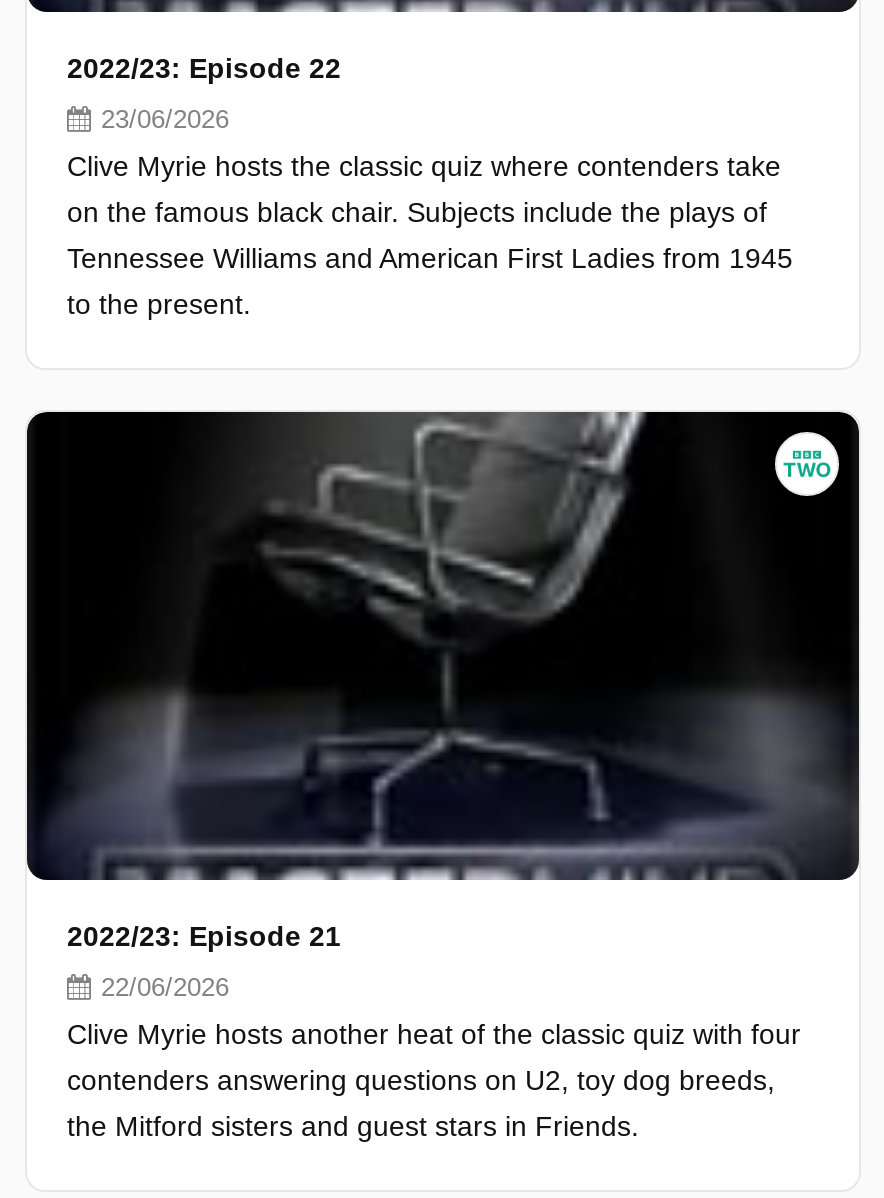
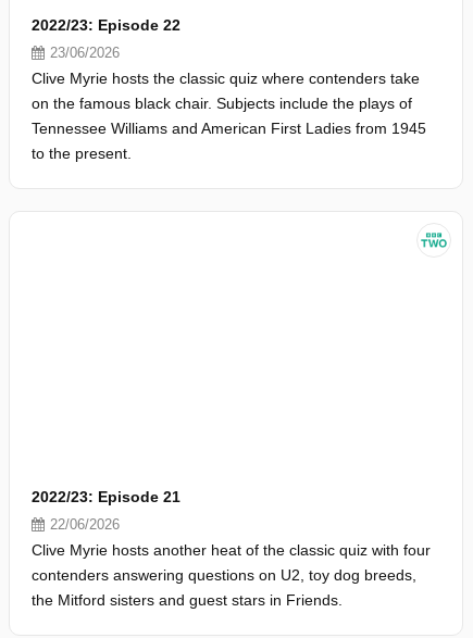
[25,410,861,882] [image] -> none

